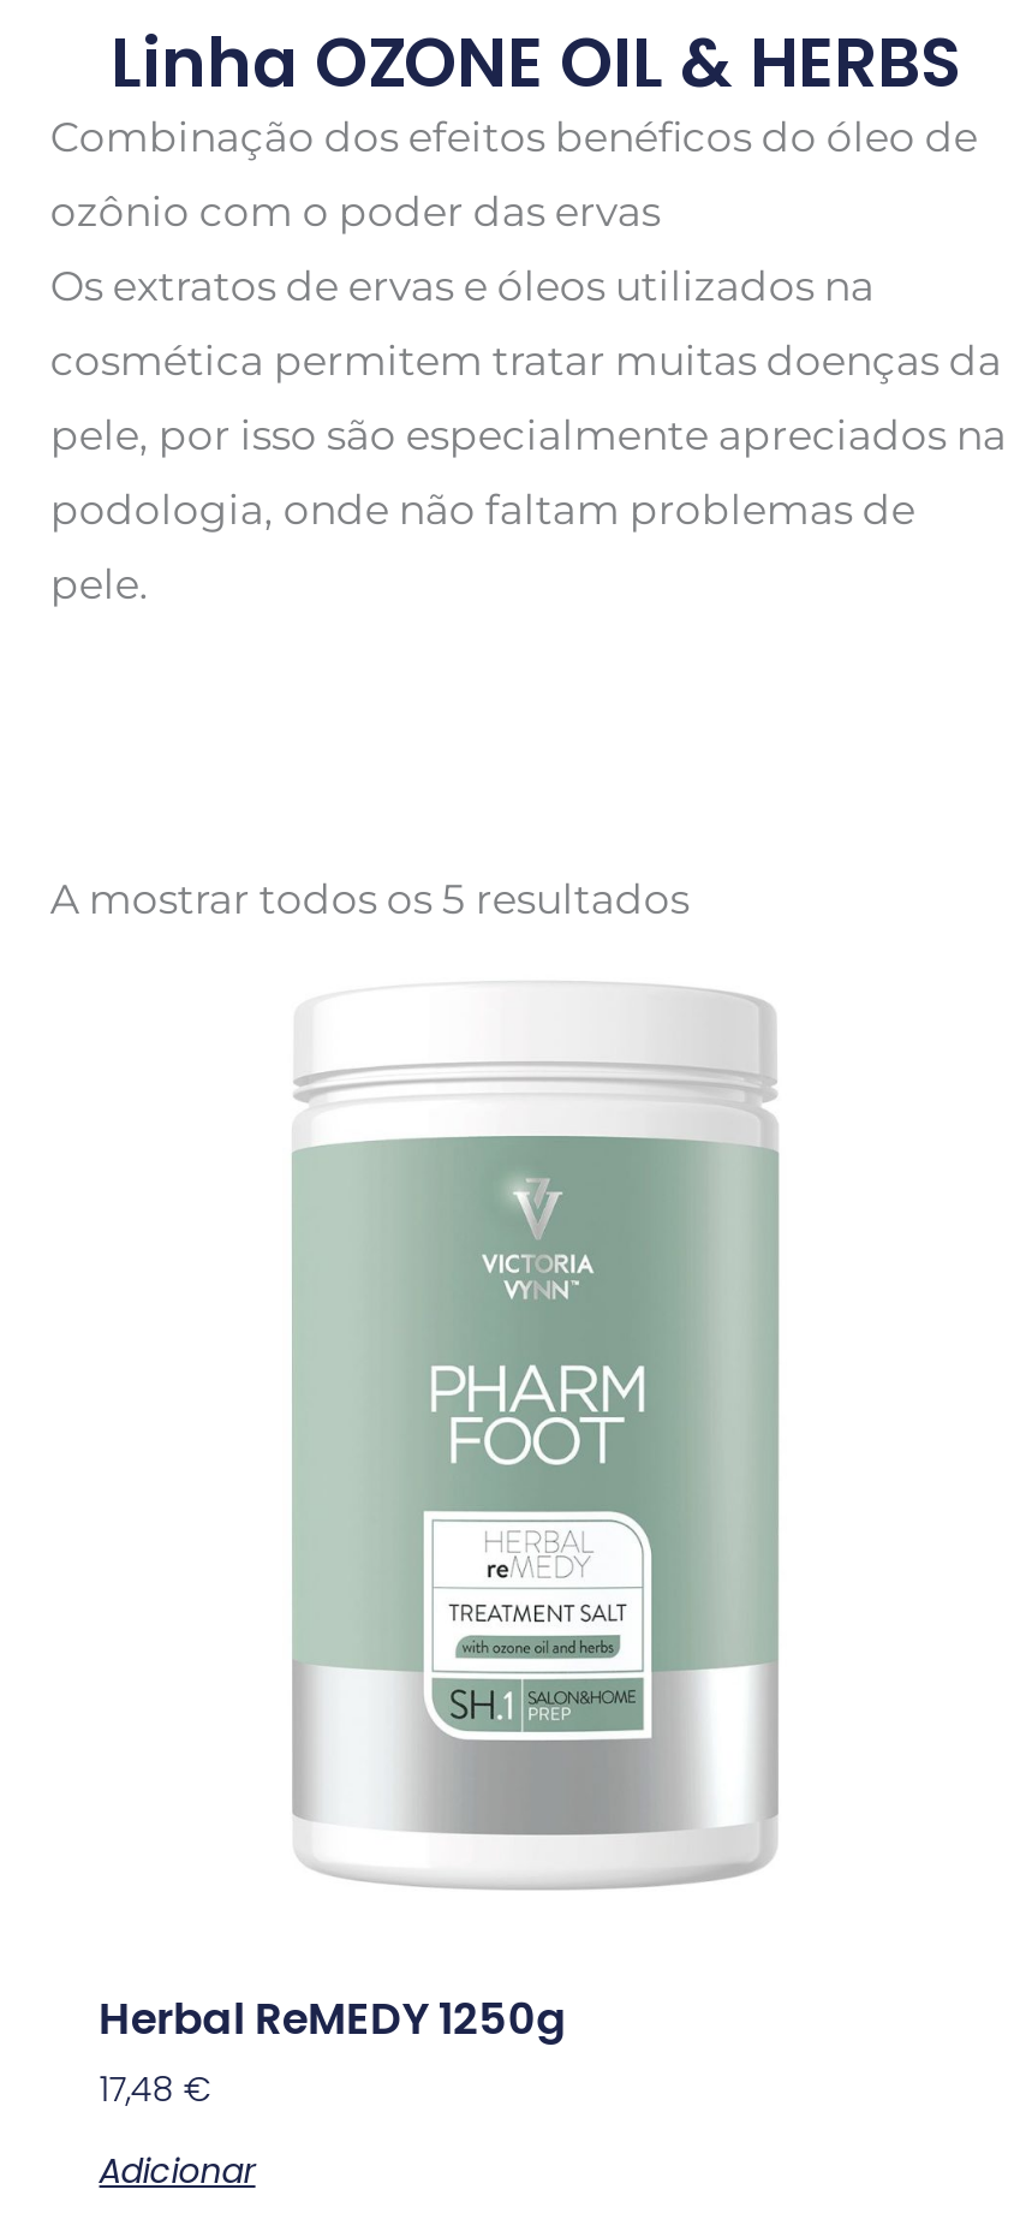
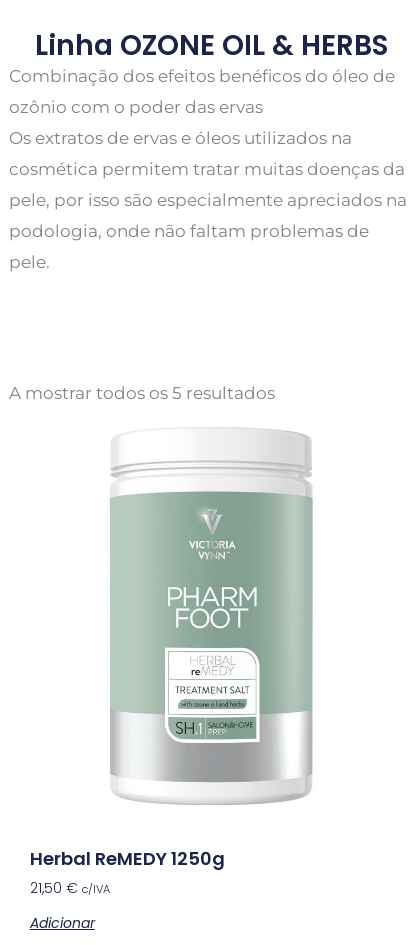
[99,2064,212,2112] 17,48 € -> [30,878,110,898] 21,50 € c/IVA

